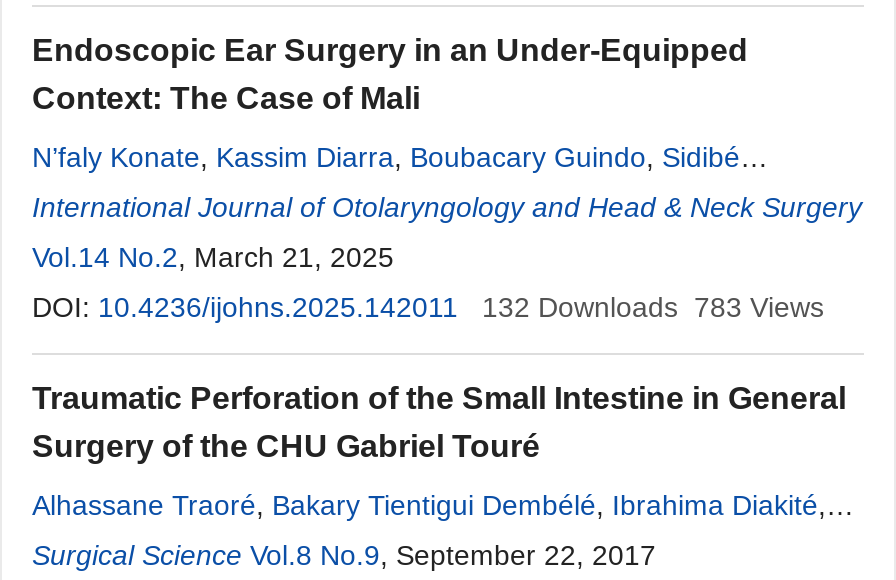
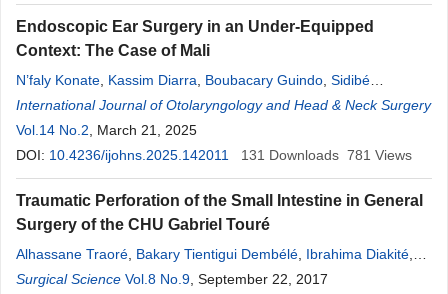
[482,291,824,323] 132 Downloads 783 Views -> [241,147,412,163] 131 Downloads 781 Views

